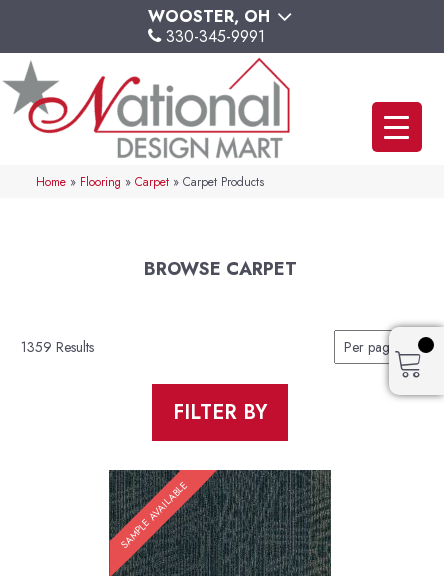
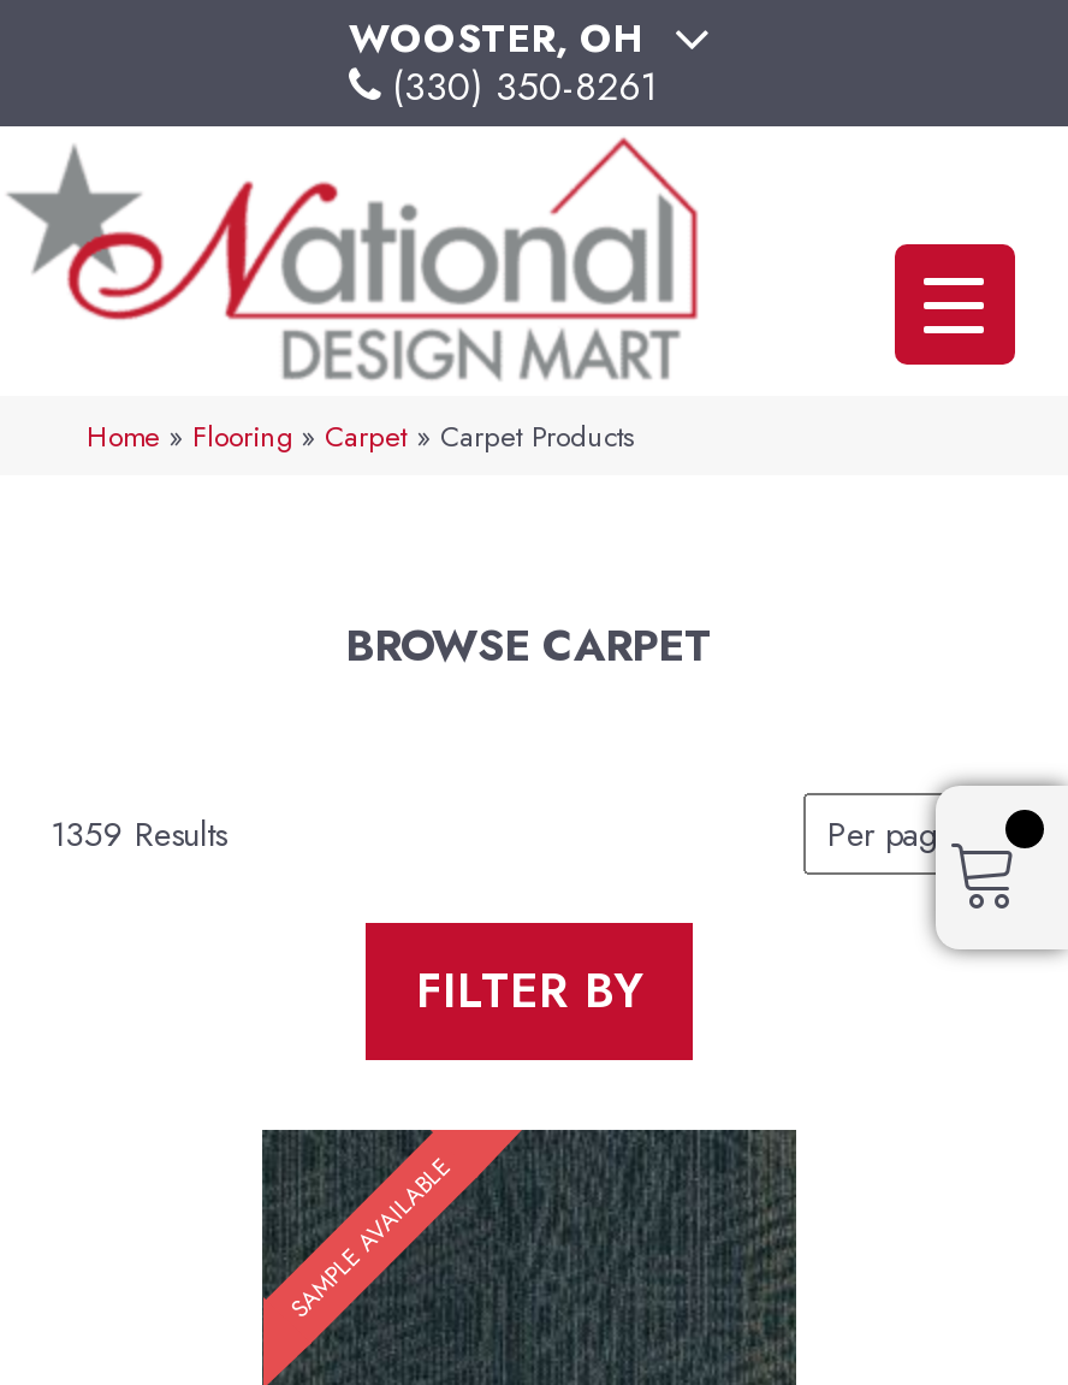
[166,25,265,48] 330-345-9991 -> [392,59,657,114] (330) 350-8261

